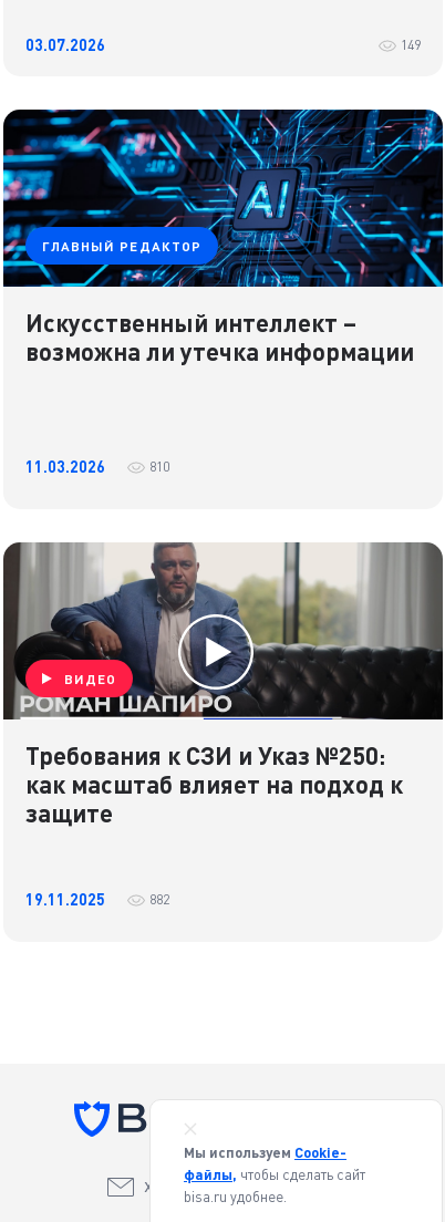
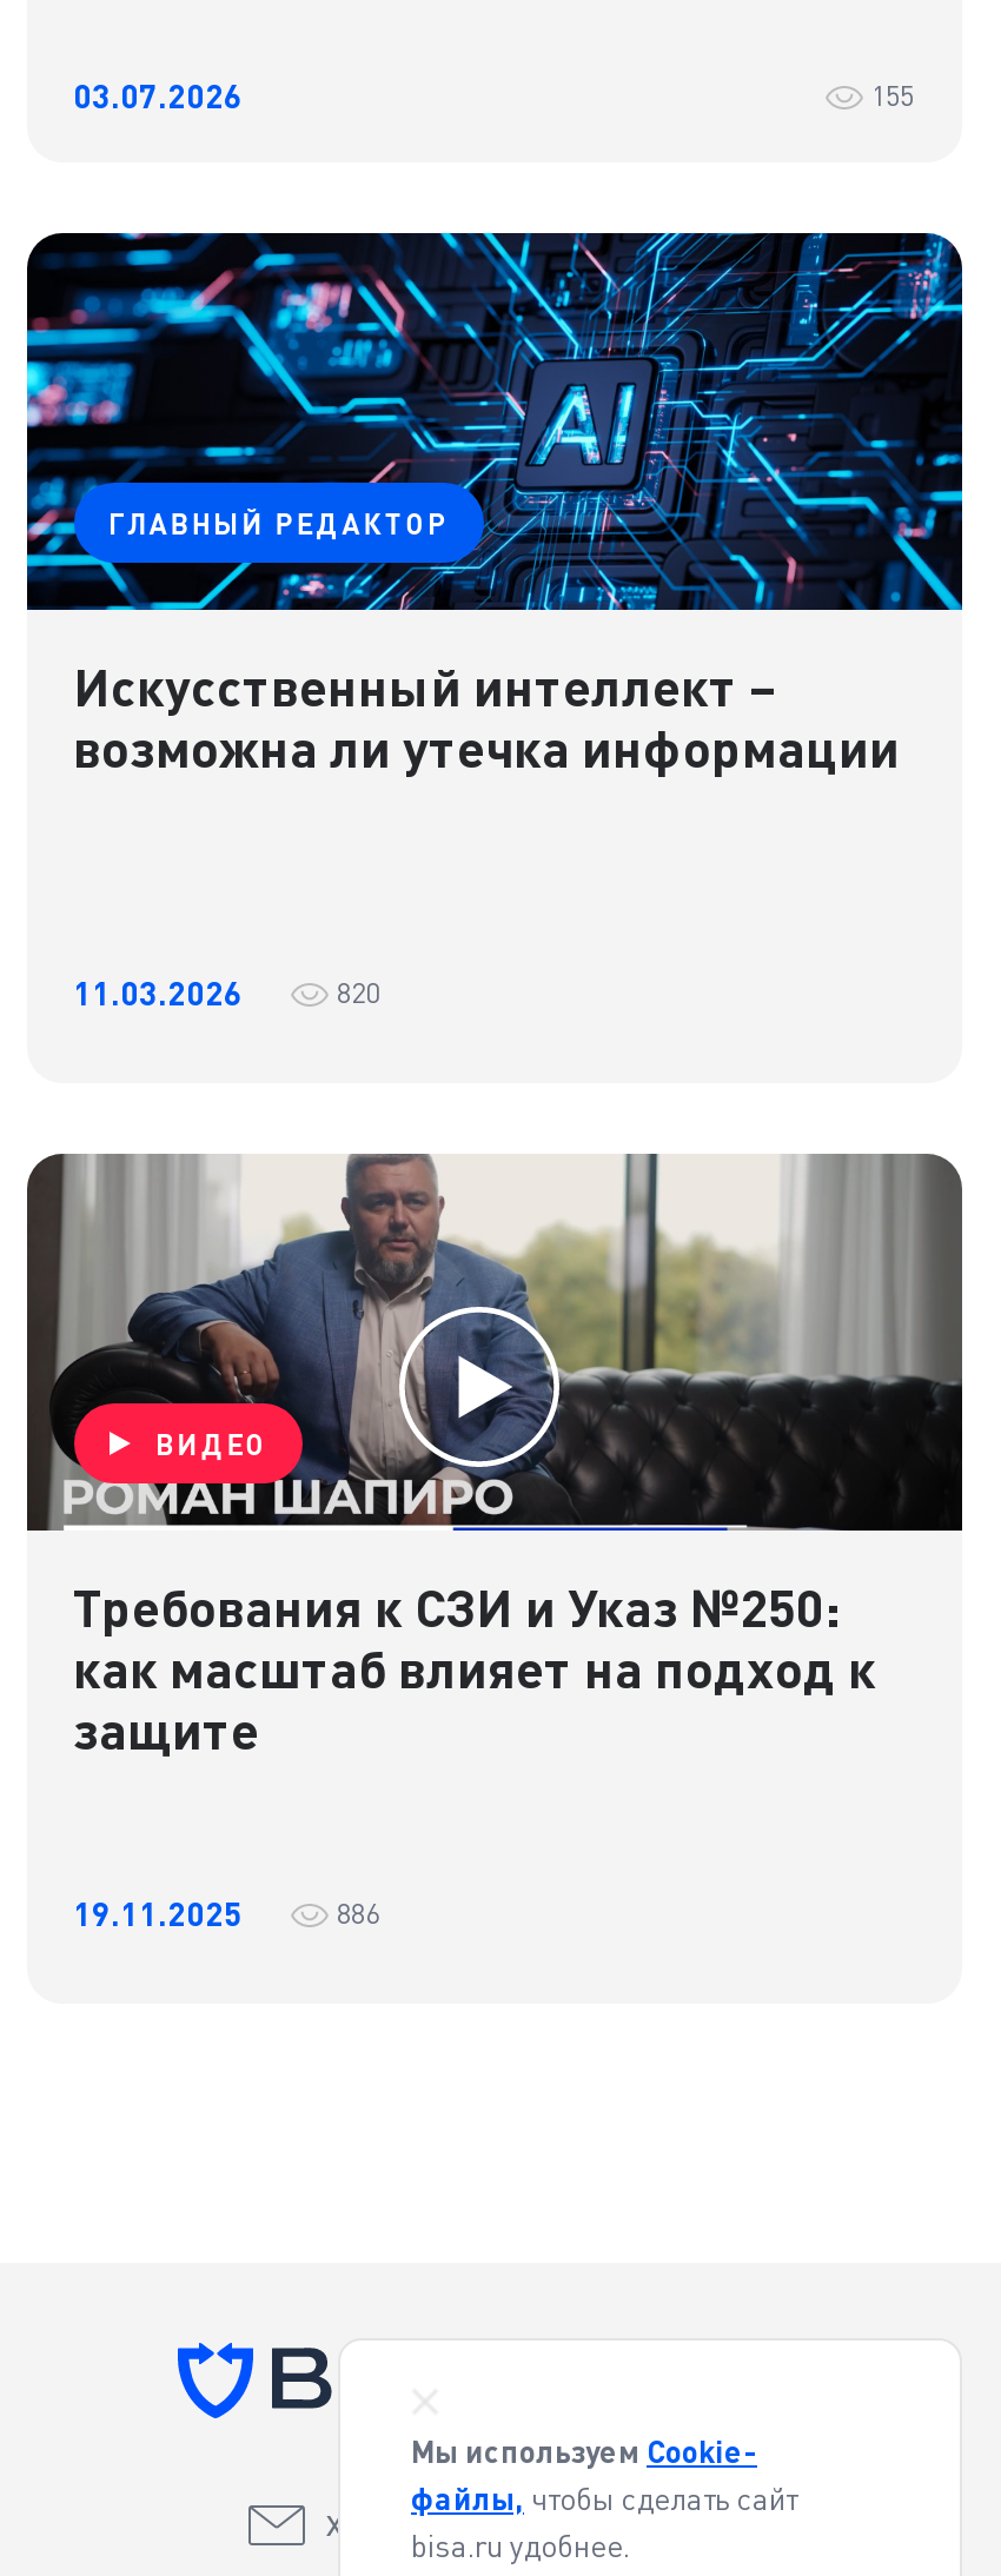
[400,37,420,54] 149 -> [871,79,914,114] 155
[149,459,169,475] 810 -> [337,976,379,1011] 820
[149,891,169,908] 882 -> [337,1896,379,1932] 886

